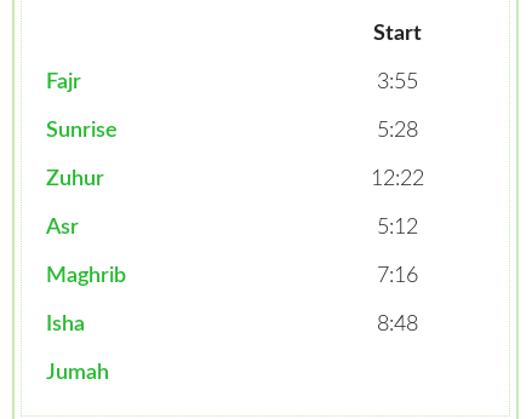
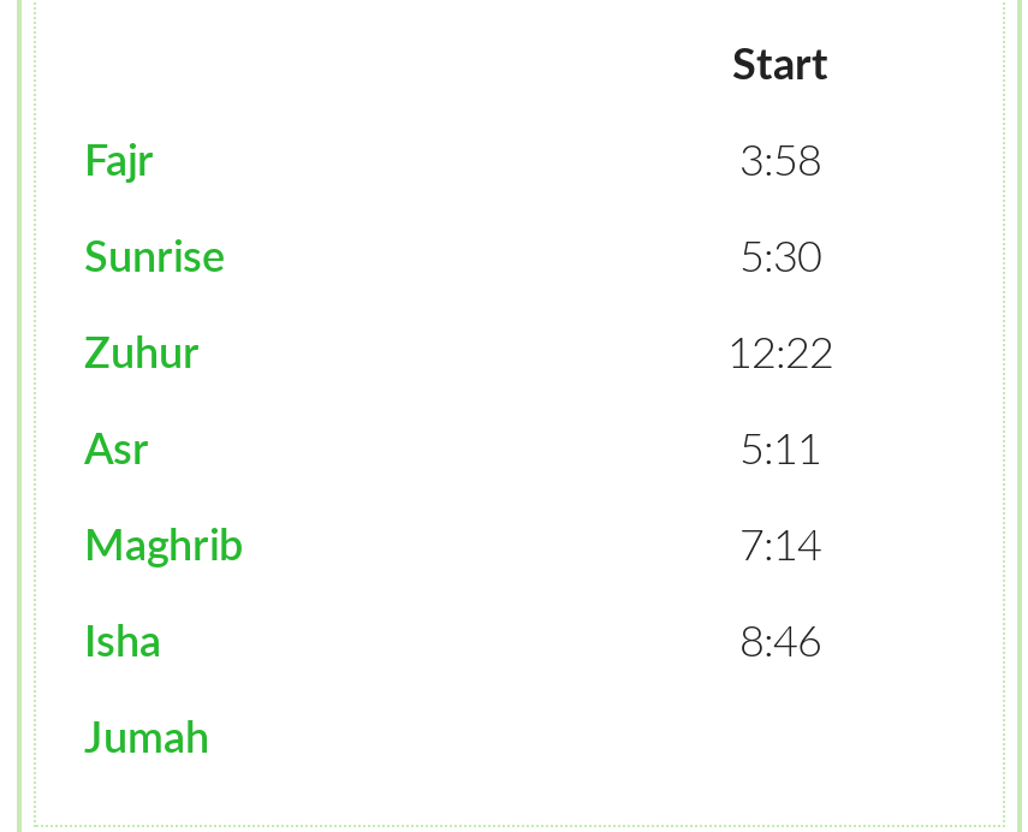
[376,71,417,93] 3:55 -> [739,142,821,185] 3:58
[376,120,417,142] 5:28 -> [739,238,821,281] 5:30
[376,217,417,239] 5:12 -> [739,430,821,474] 5:11
[376,265,417,287] 7:16 -> [739,527,821,570] 7:14
[376,314,417,335] 8:48 -> [739,623,821,666] 8:46

